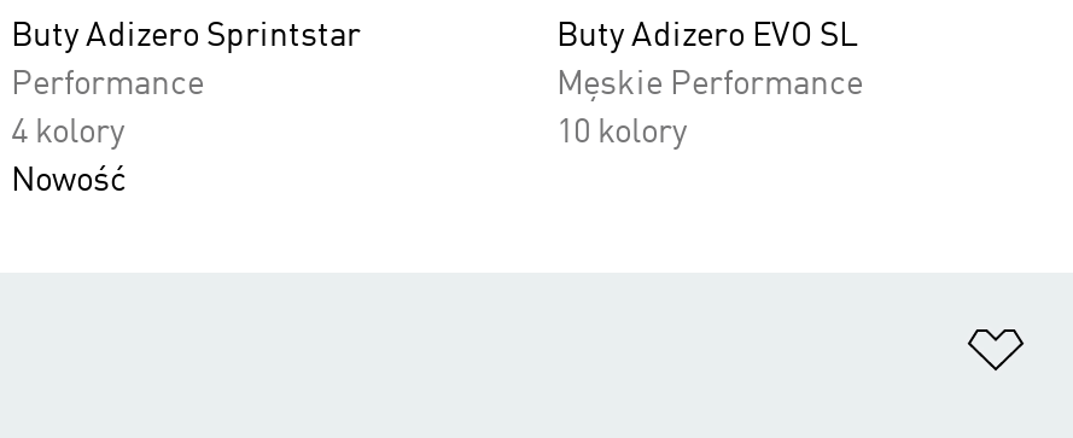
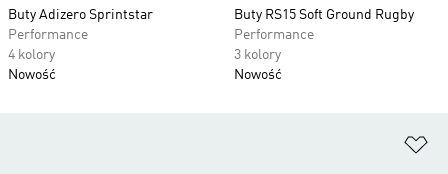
[556,19,863,150] Buty Adizero EVO SL | Męskie Performance | 10 kolory -> [234,8,414,82] Buty RS15 Soft Ground Rugby | Performance | 3 kolory | Nowość

